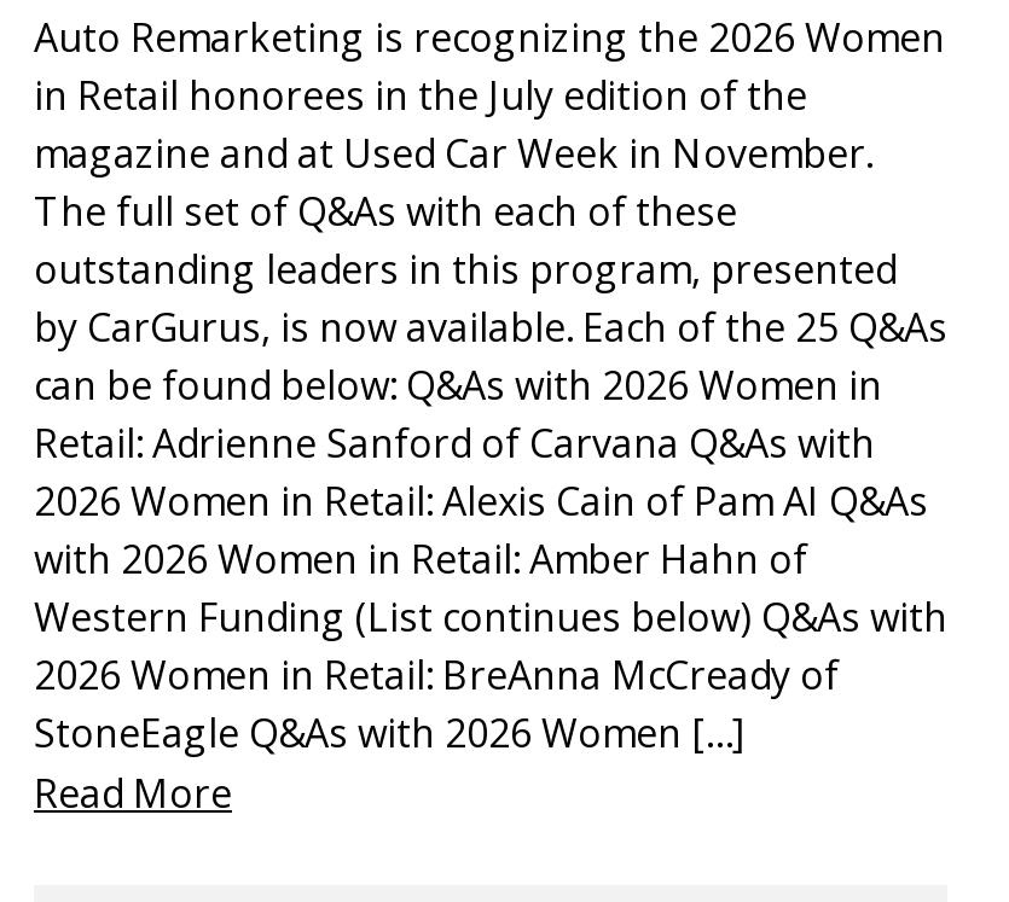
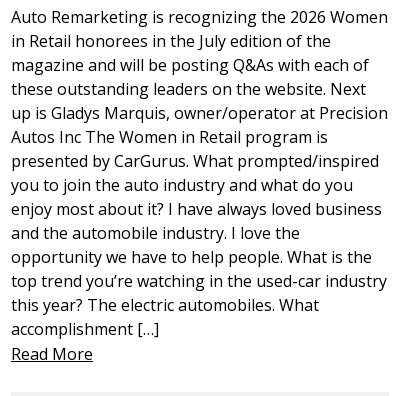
[34,126,947,759] magazine and at Used Car Week in November. | The full set of Q&As with each of these | outstanding leaders in this program, presented | by CarGurus, is now available. Each of the 25 Q&As | can be found below: Q&As with 2026 Women in | Retail: Adrienne Sanford of Carvana Q&As with | 2026 Women in Retail: Alexis Cain of Pam AI Q&As | with 2026 Women in Retail: Amber Hahn of | Western Funding (List continues below) Q&As with | 2026 Women in Retail: BreAnna McCready of | StoneEagle Q&As with 2026 Women […] -> [11,54,388,340] magazine and will be posting Q&As with each of | these outstanding leaders on the website. Next | up is Gladys Marquis, owner/operator at Precision | Autos Inc The Women in Retail program is | presented by CarGurus. What prompted/inspired | you to join the auto industry and what do you | enjoy most about it? I have always loved business | and the automobile industry. I love the | opportunity we have to help people. What is the | top trend you’re watching in the used-car industry | this year? The electric automobiles. What | accomplishment […]

